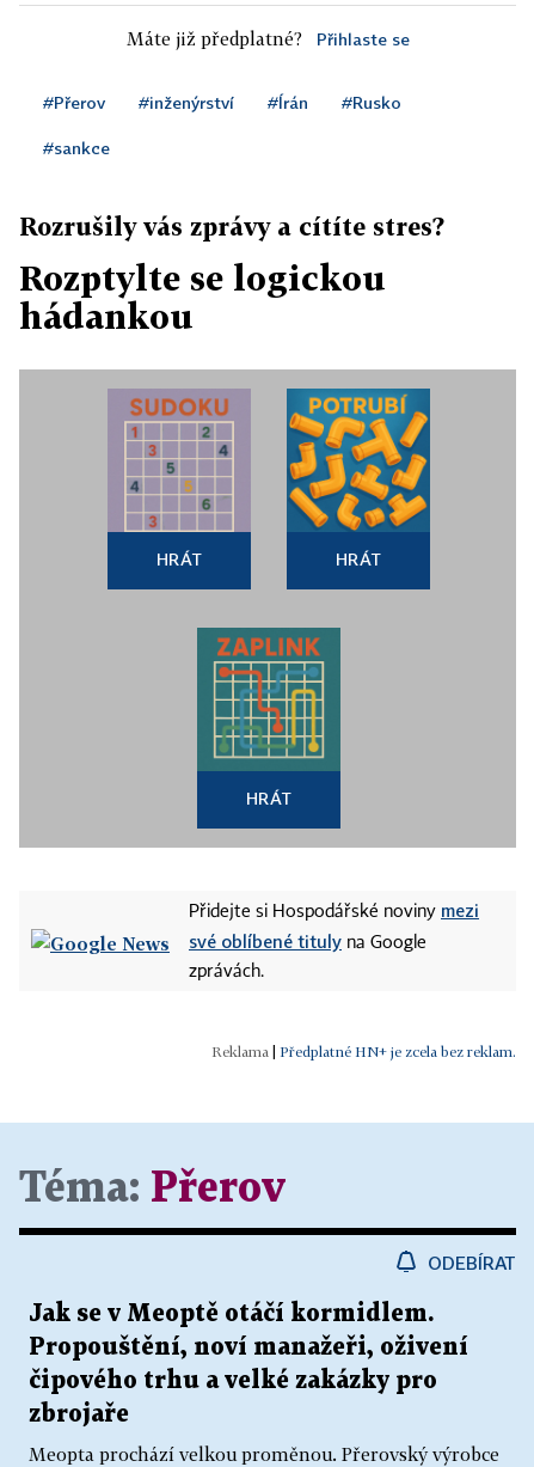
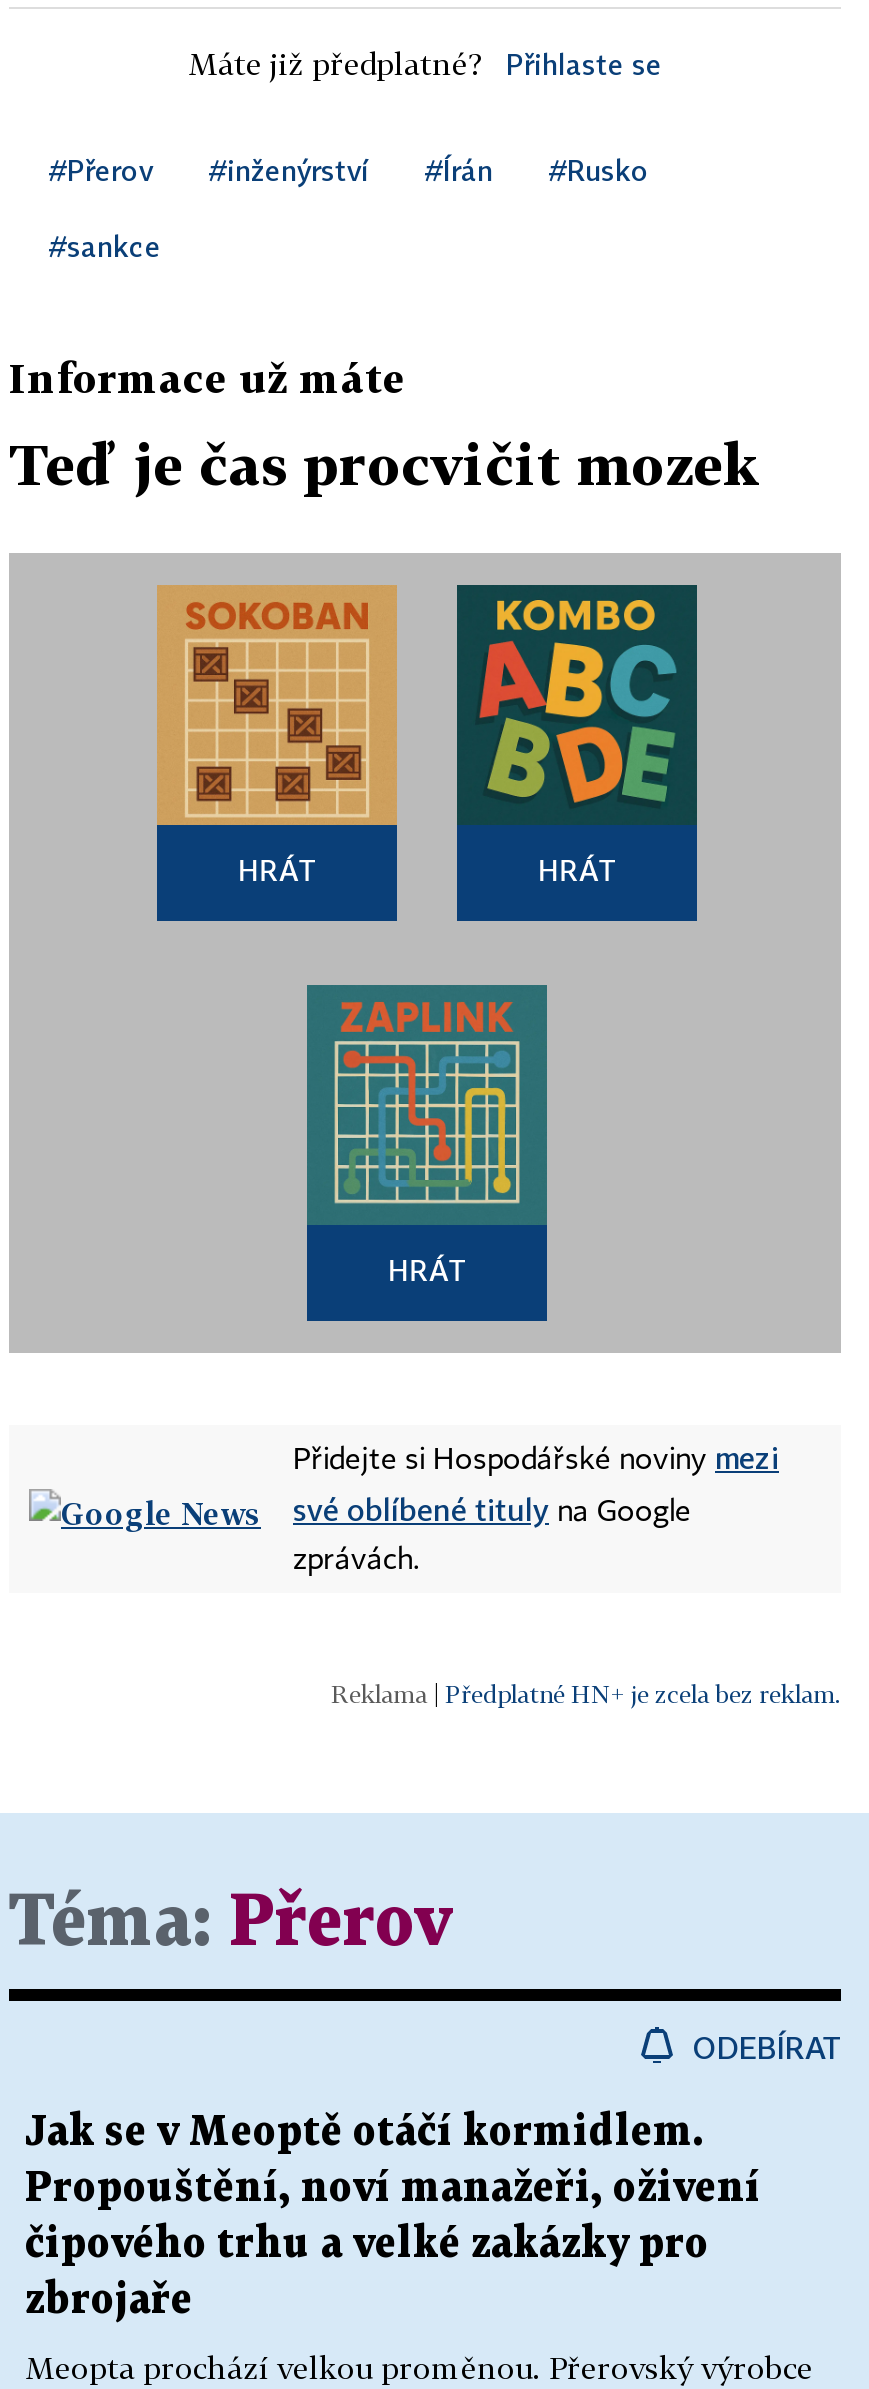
[19,212,444,240] Rozrušily vás zprávy a cítíte stres? -> [9,353,405,401] Informace už máte
[19,258,386,336] Rozptylte se logickou | hádankou -> [9,431,761,497] Teď je čas procvičit mozek
[109,390,250,532] [image] -> [157,585,397,825] [image]
[287,389,430,531] [image] -> [457,585,697,825] [image]

